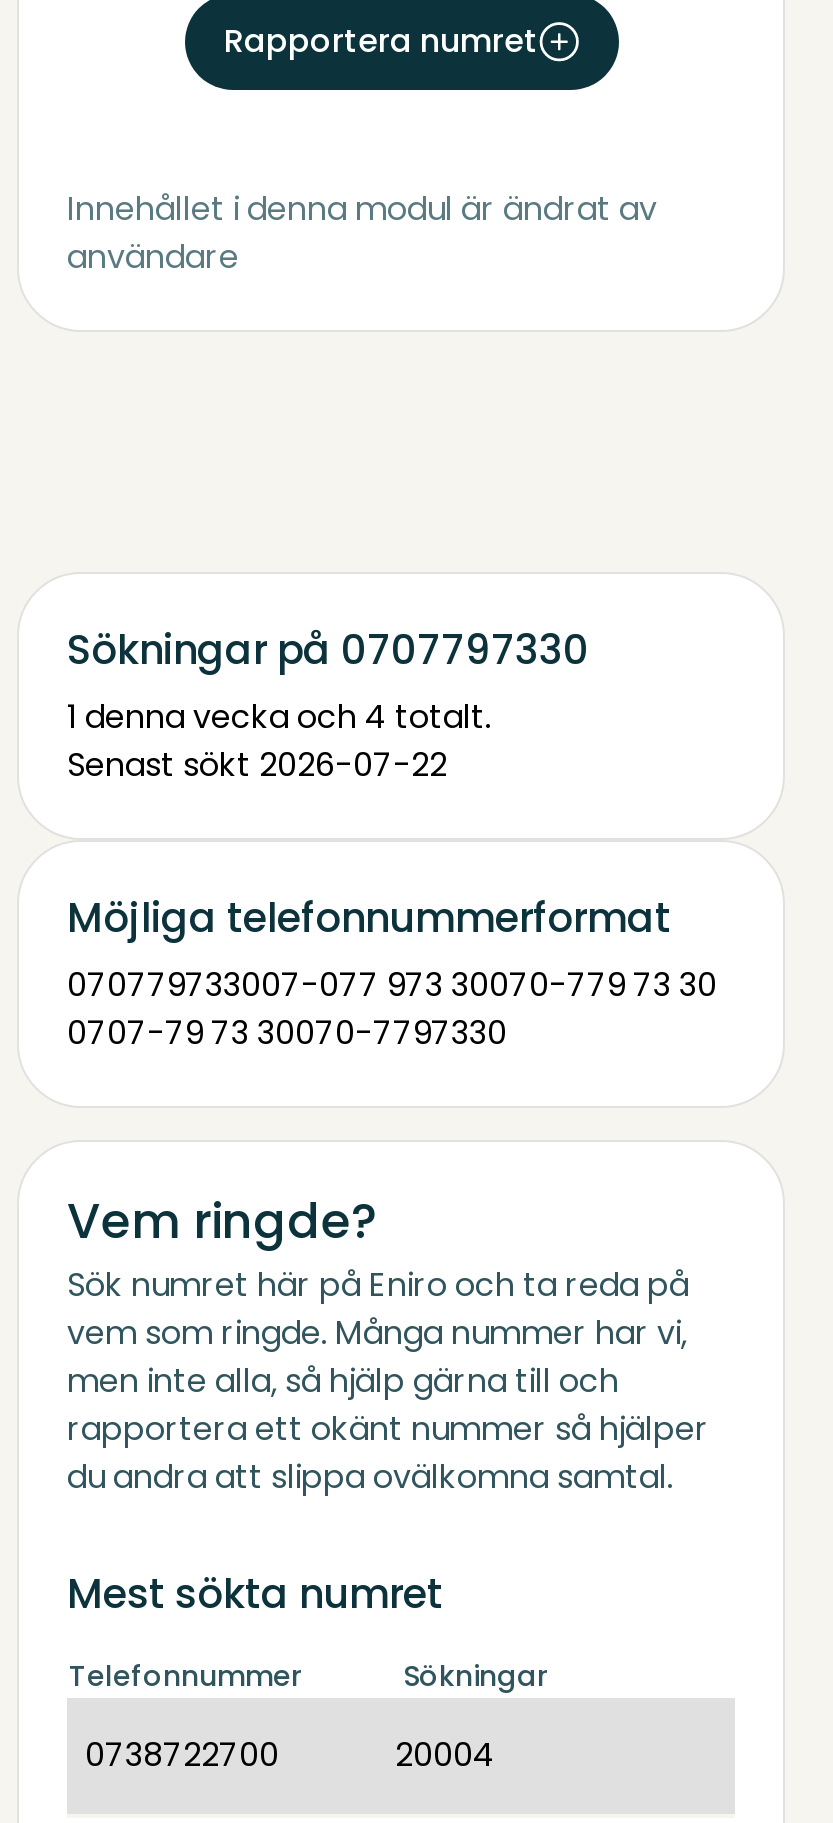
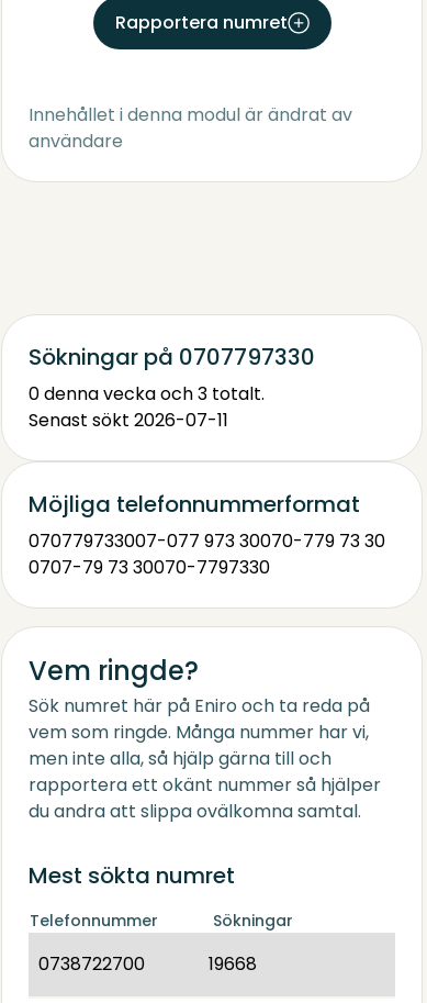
[67,694,491,740] 1 denna vecka och 4 totalt. -> [29,381,265,406] 0 denna vecka och 3 totalt.
[67,742,447,788] Senast sökt 2026-07-22 -> [29,408,228,433] Senast sökt 2026-07-11
[395,1732,495,1778] 20004 -> [209,951,257,977] 19668

